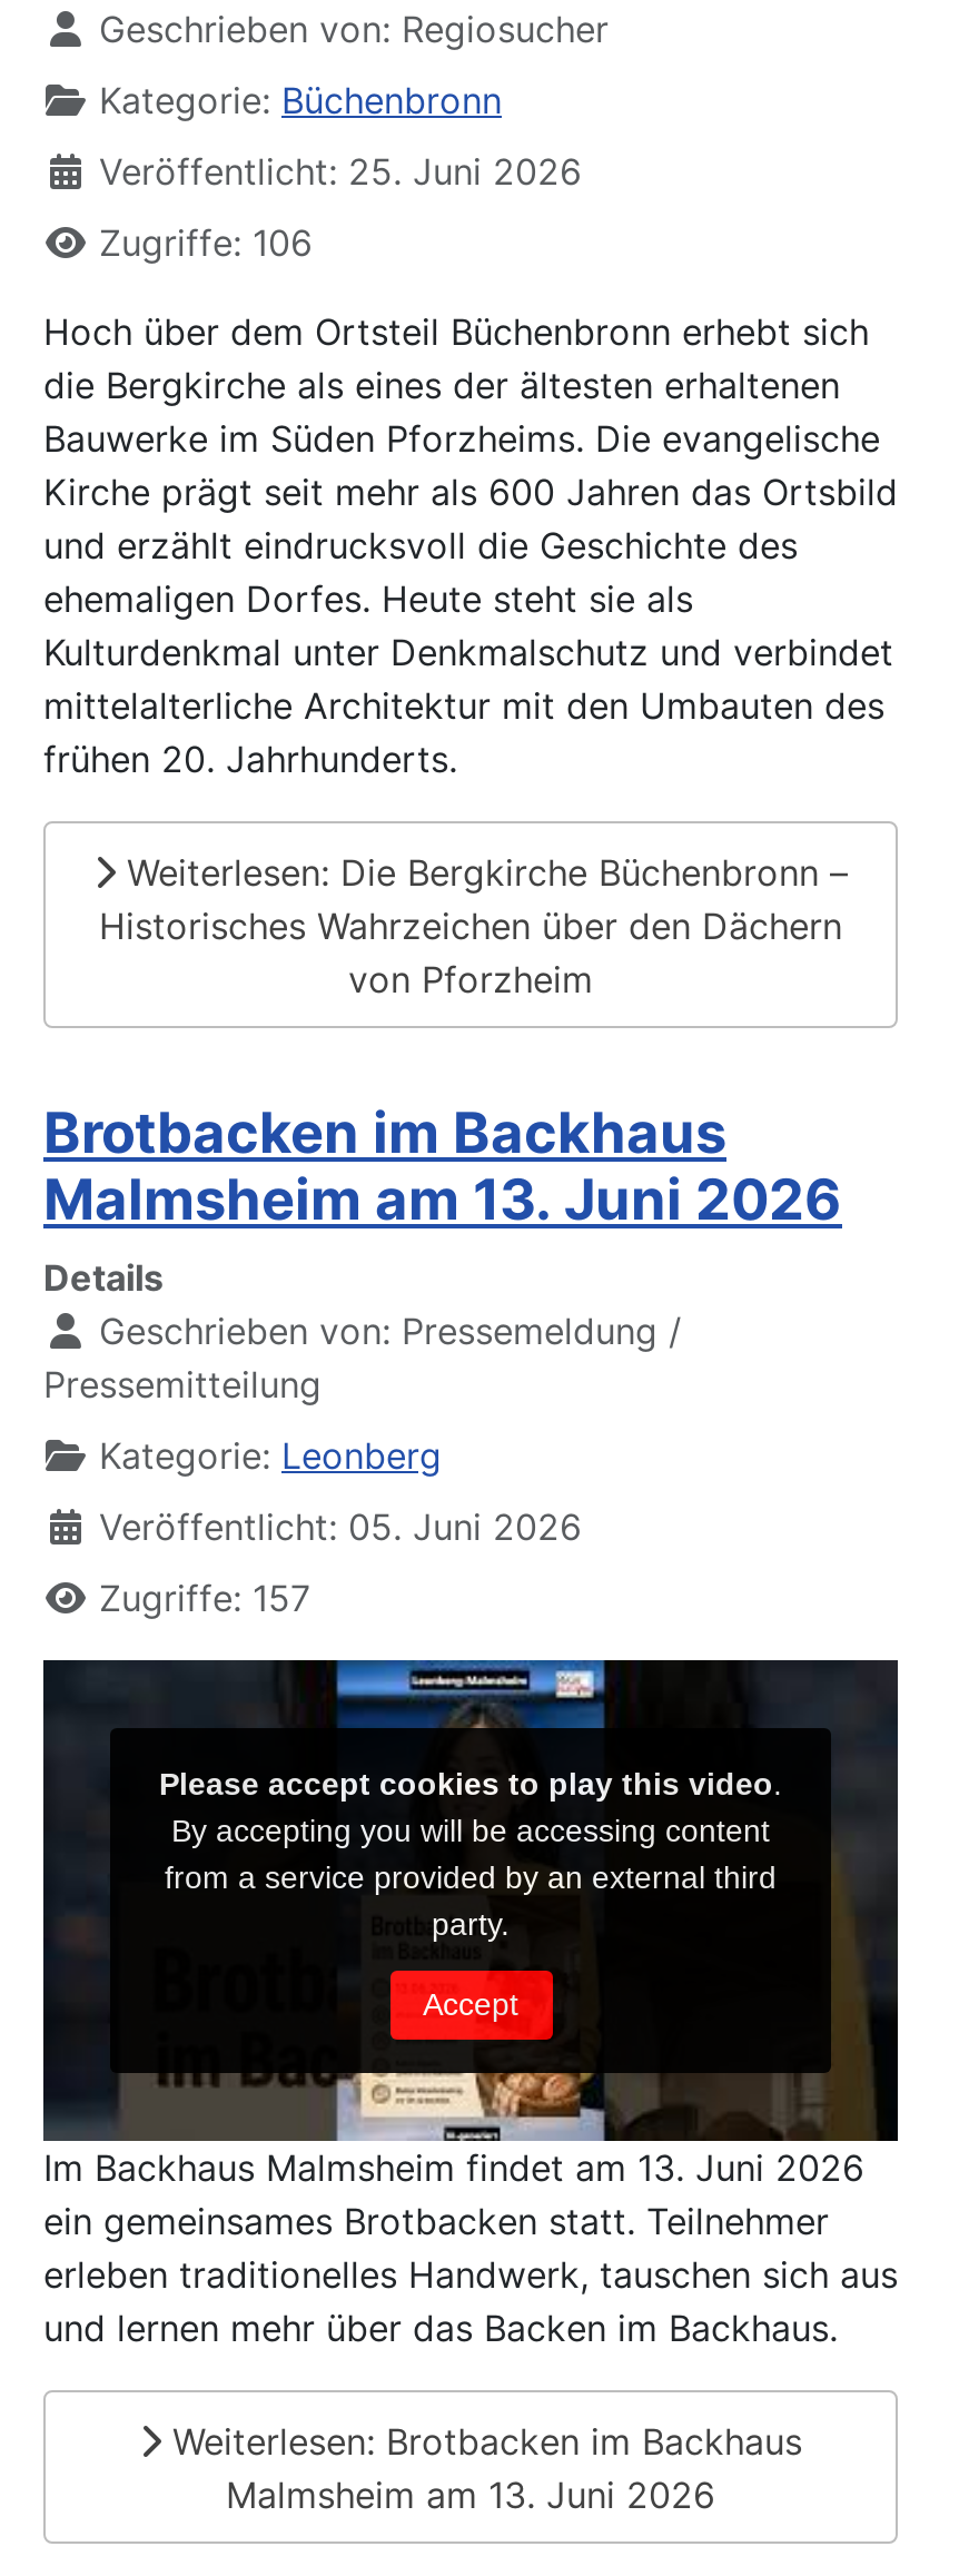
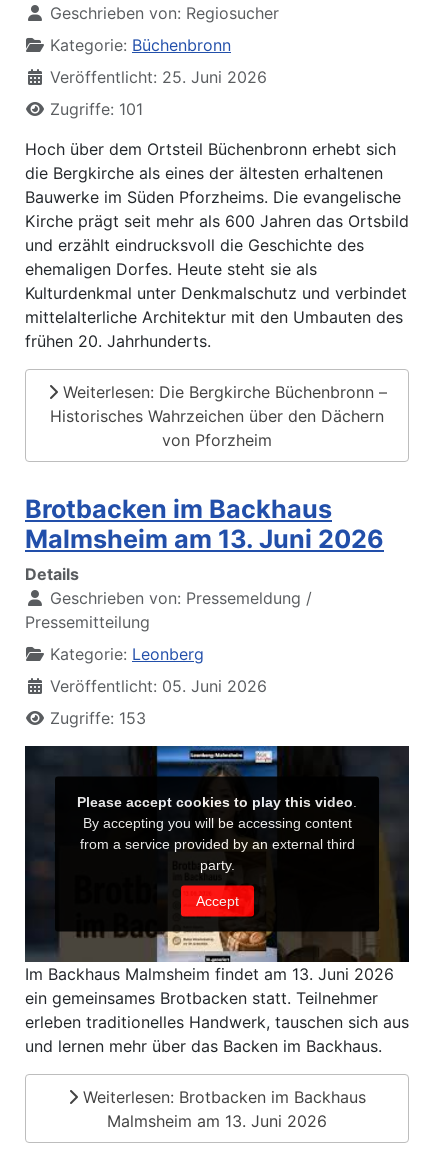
[99,220,313,265] Zugriffe: 106 -> [50,99,143,119] Zugriffe: 101
[99,1576,310,1621] Zugriffe: 157 -> [50,708,146,728] Zugriffe: 153

